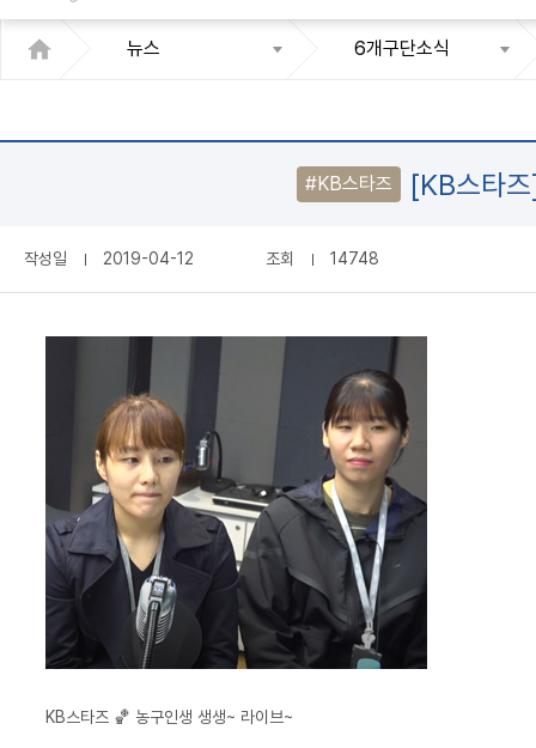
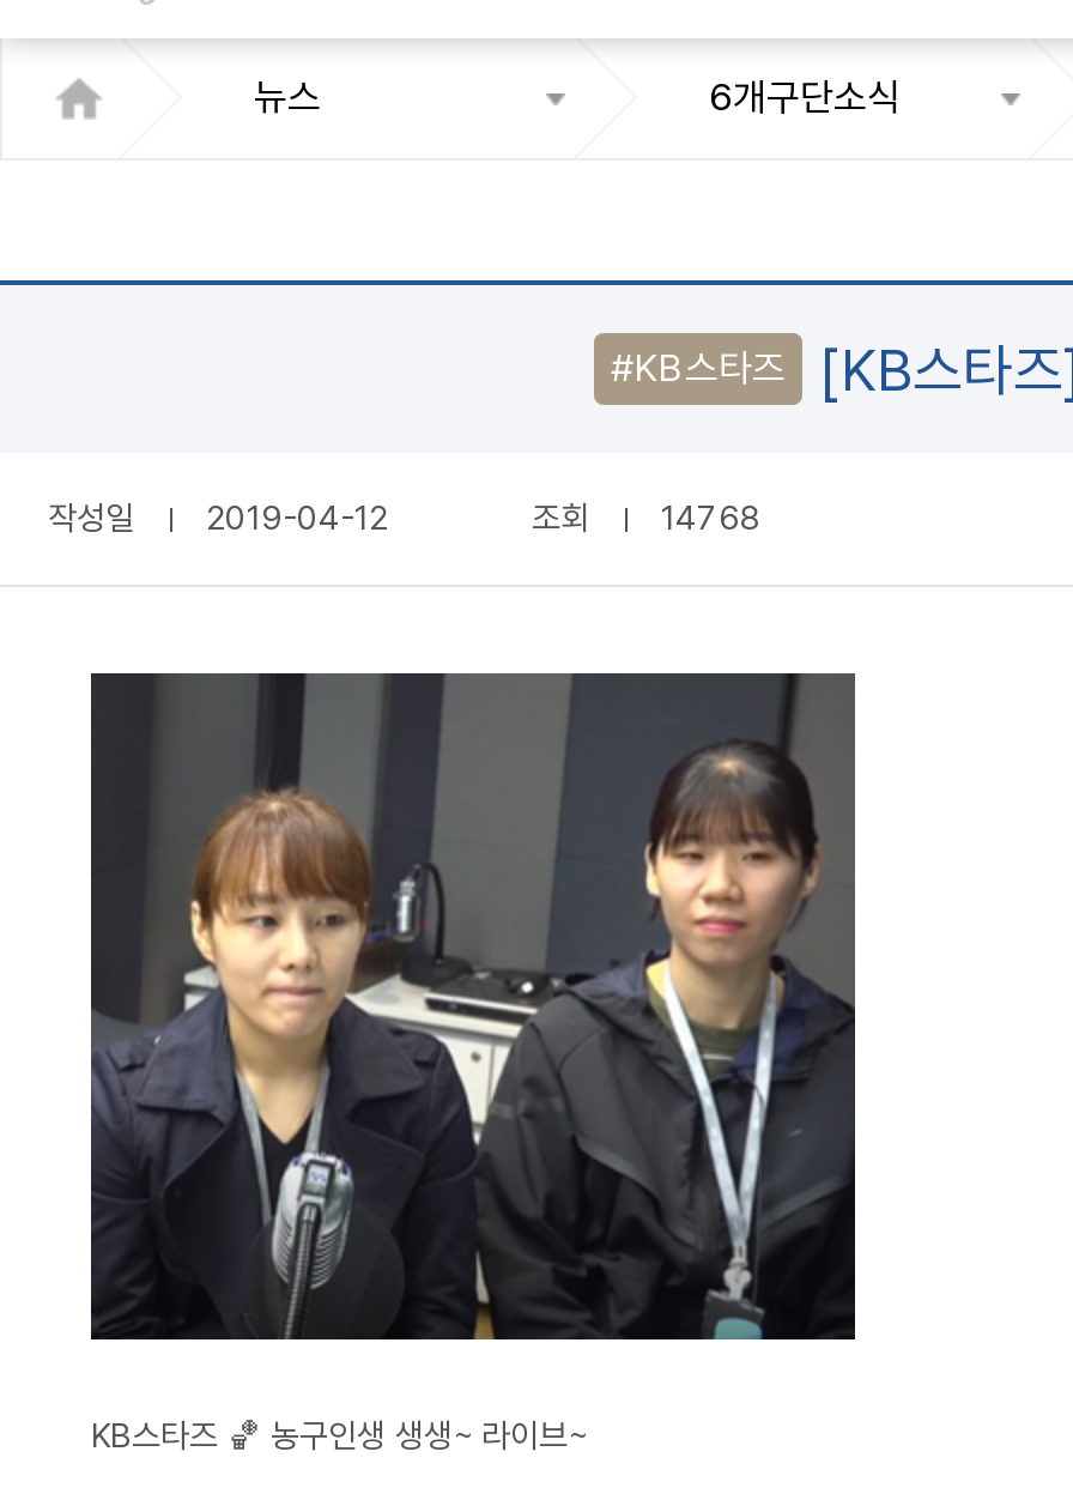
[266,249,379,268] 조회 14748 -> [532,498,762,537] 조회 14768

